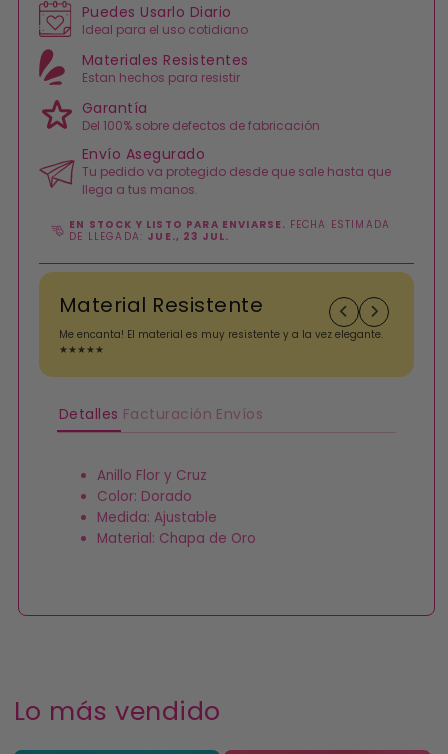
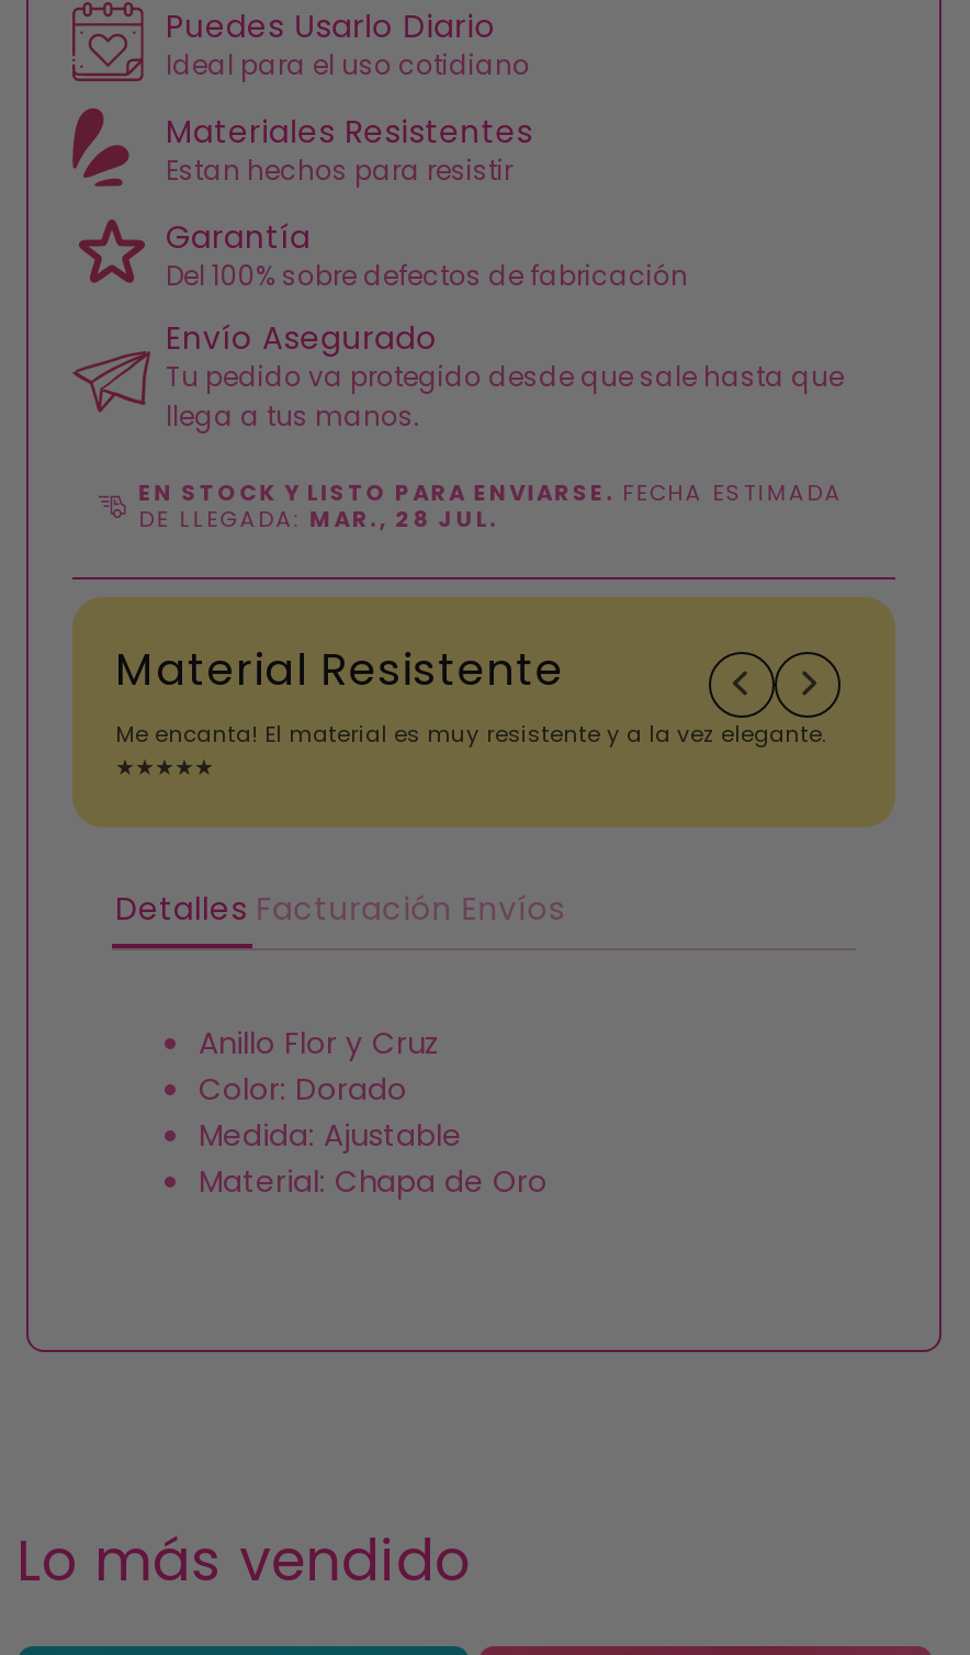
[69,229,229,244] DE LLEGADA: JUE., 23 JUL. -> [138,502,499,535] DE LLEGADA: MAR., 28 JUL.

